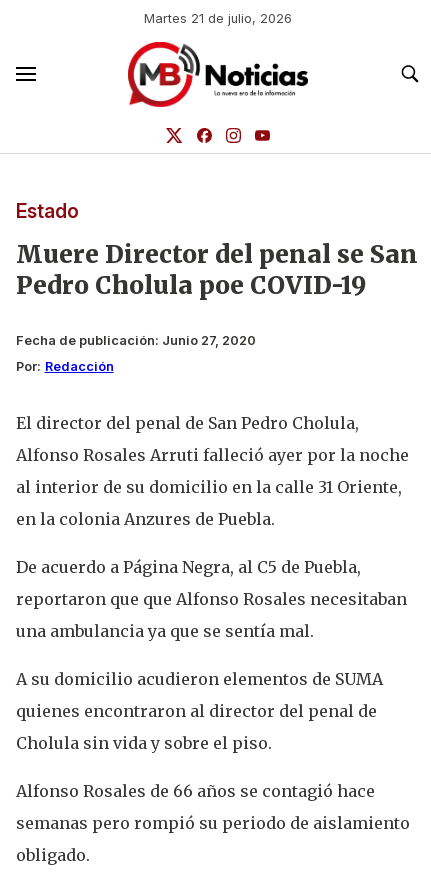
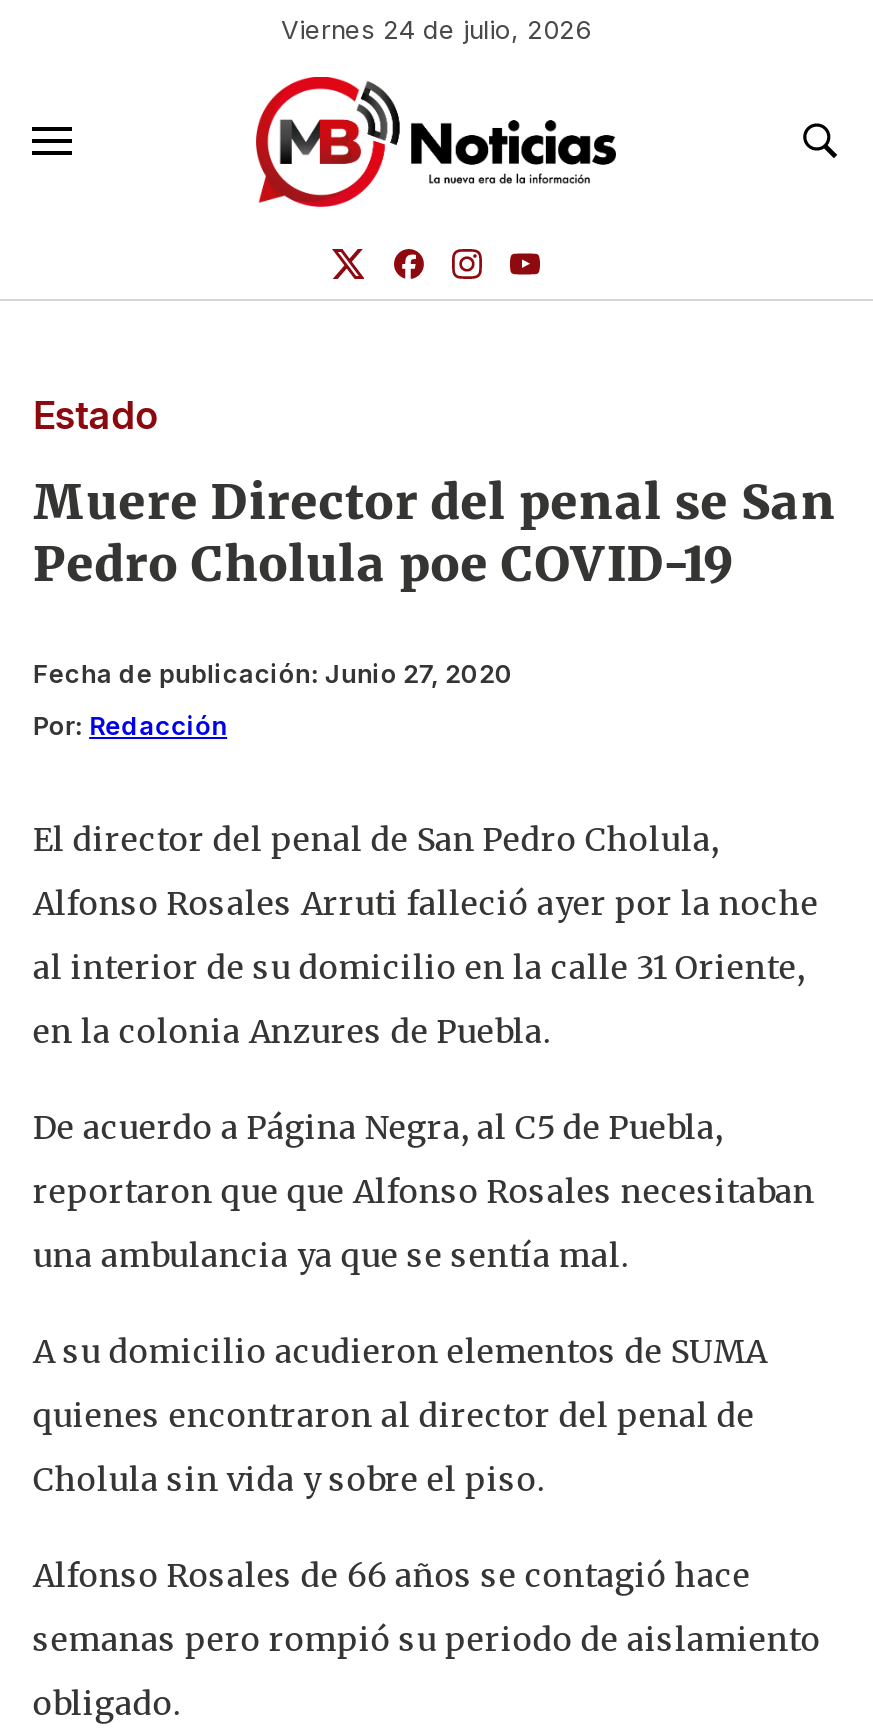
[144,11,292,26] Martes 21 de julio, 2026 -> [281,15,591,45] Viernes 24 de julio, 2026

